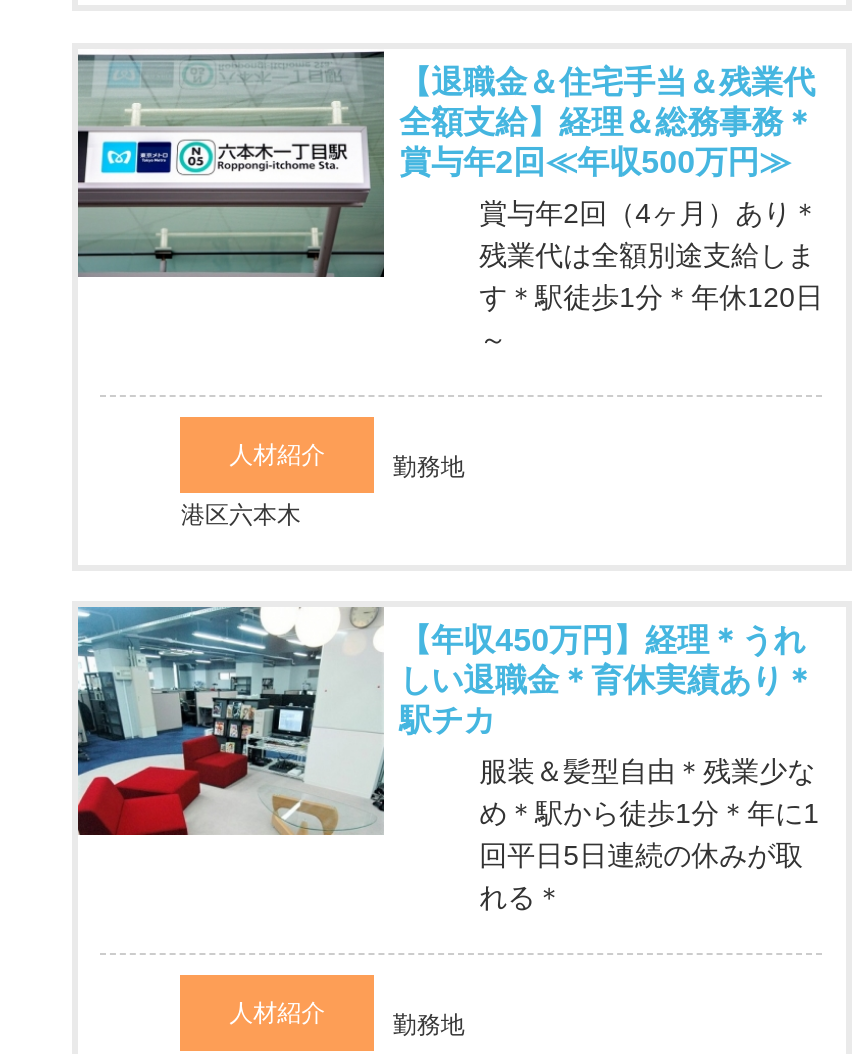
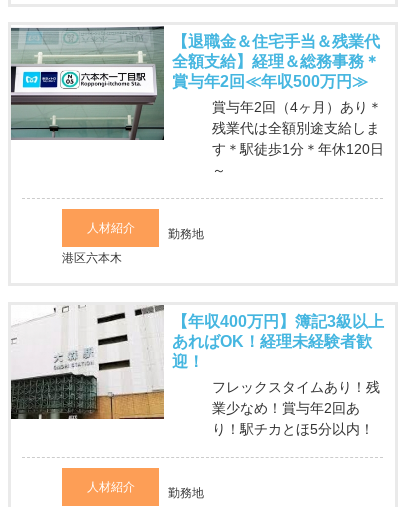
[76,604,815,838] [image] | 【年収450万円】経理＊うれ | しい退職金＊育休実績あり＊ | 駅チカ -> [10,304,384,420] [image] | 【年収400万円】簿記3級以上 | あればOK！経理未経験者歓 | 迎！
[479,756,819,914] 服装＆髪型自由＊残業少な | め＊駅から徒歩1分＊年に1 | 回平日5日連続の休みが取 | れる＊ -> [212,379,380,437] フレックスタイムあり！残 | 業少なめ！賞与年2回あ | り！駅チカとほ5分以内！

